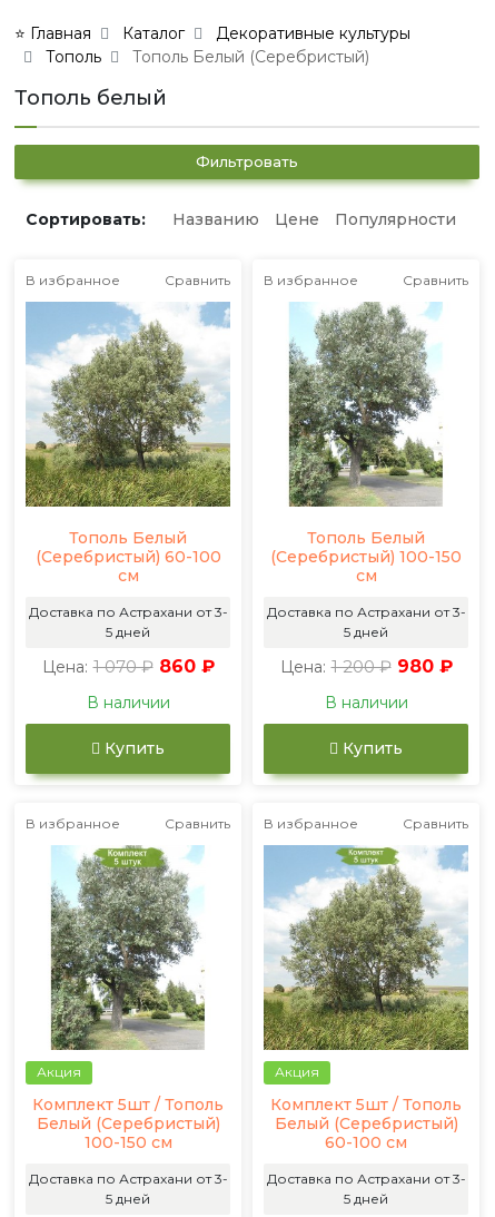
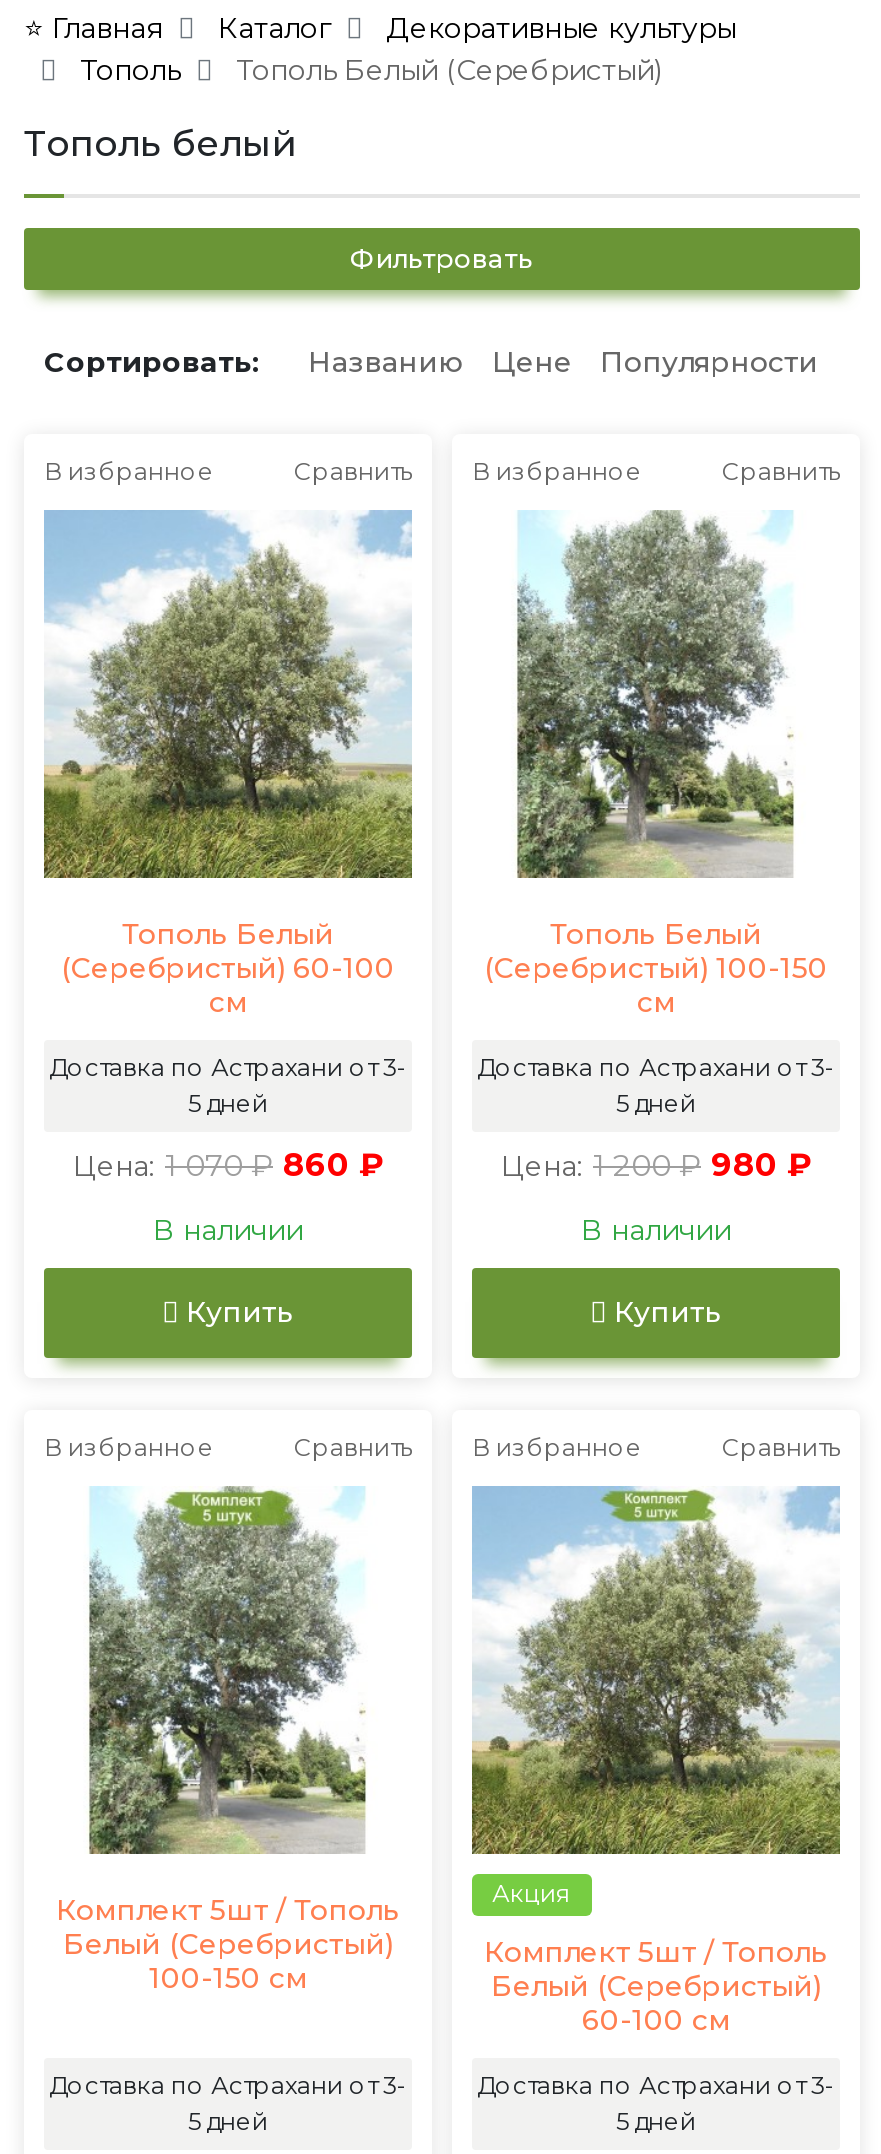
[37,1063,81,1080] Акция -> none
moved [32,1095,224,1152] -> [56,1892,400,1996]: Комплект 5шт / Тополь | Белый (Серебристый) | 100-150 см

